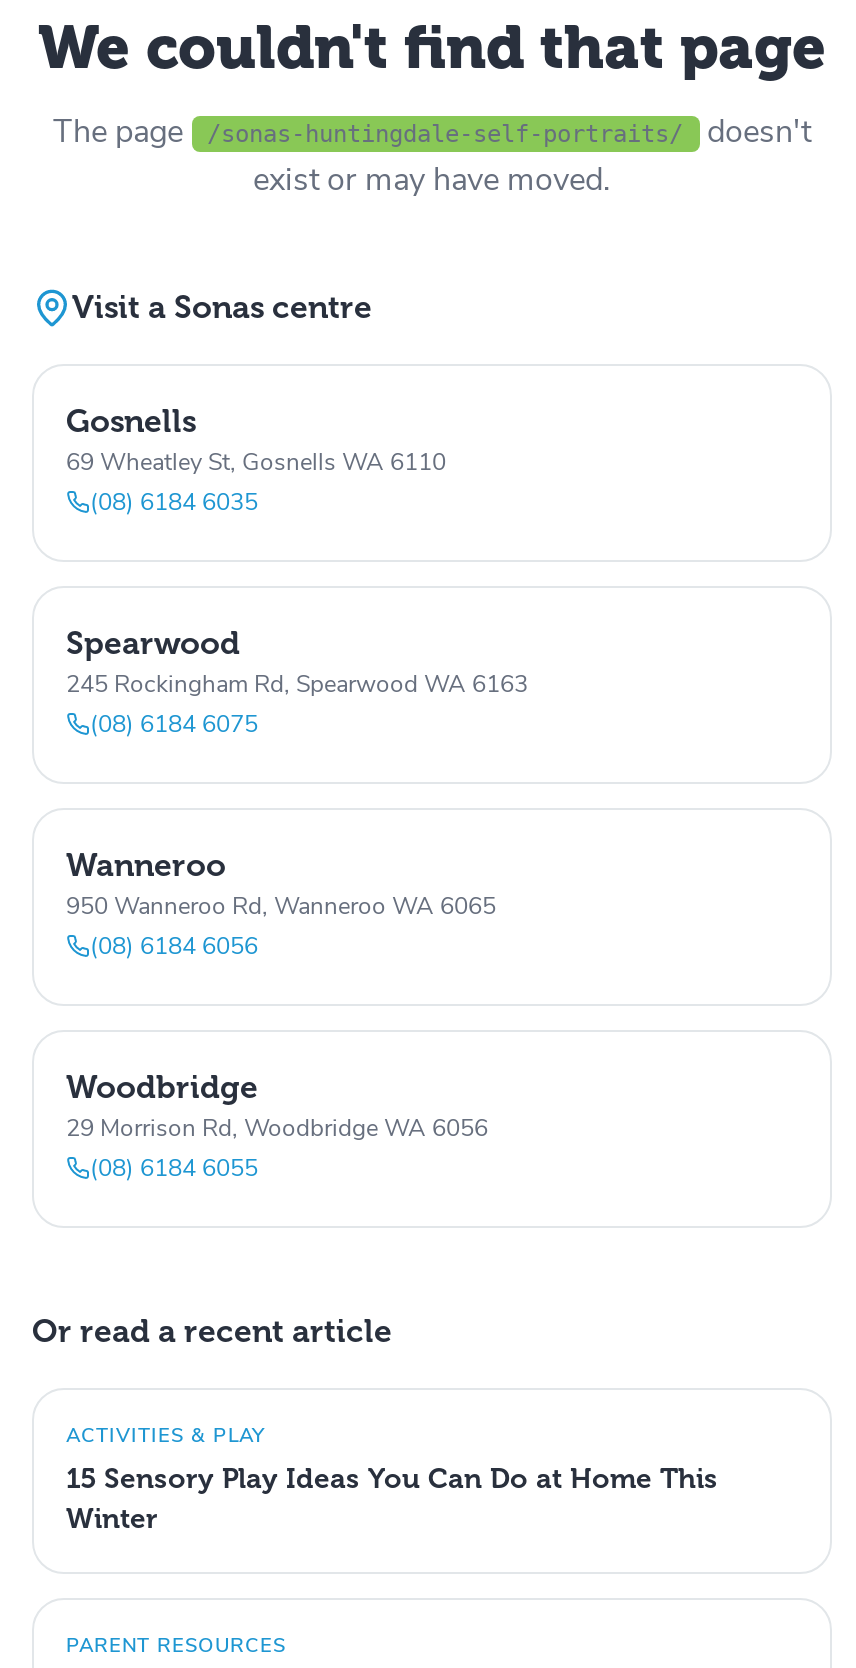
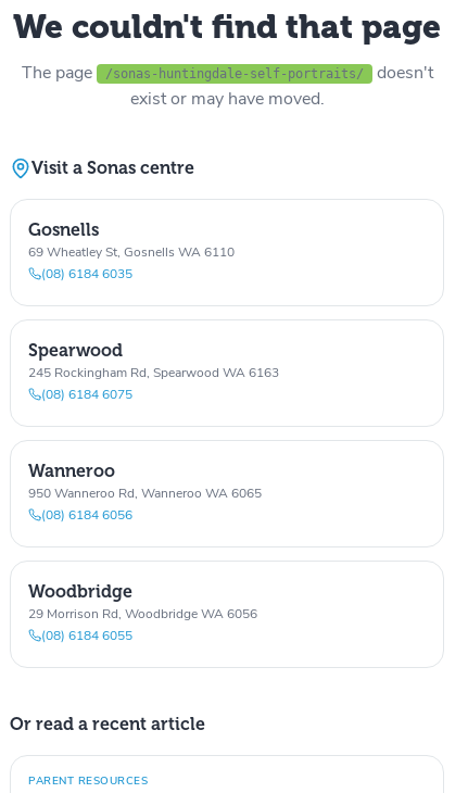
[66,1422,718,1536] ACTIVITIES & PLAY | 15 Sensory Play Ideas You Can Do at Home This | Winter -> none

